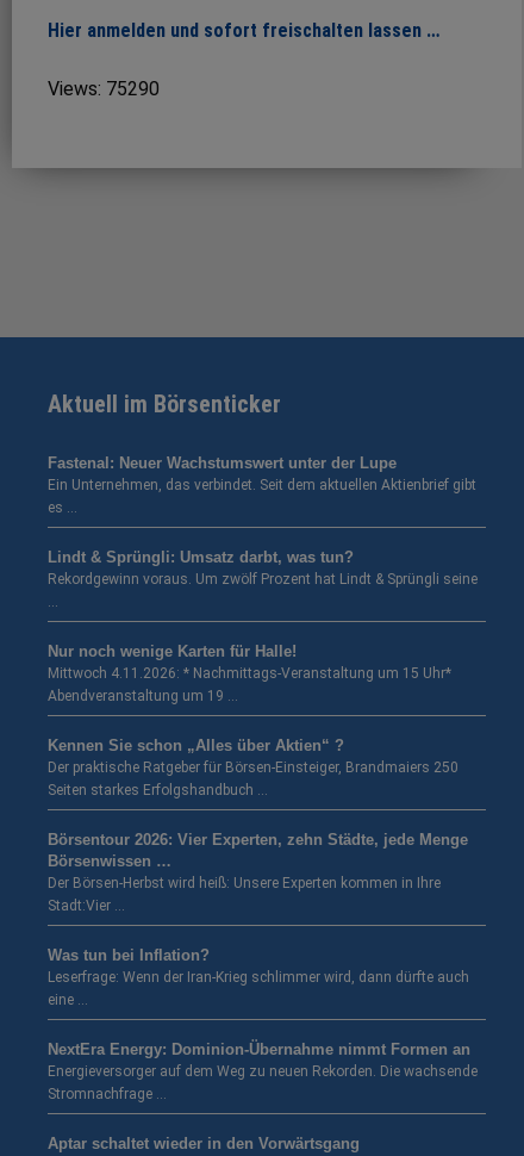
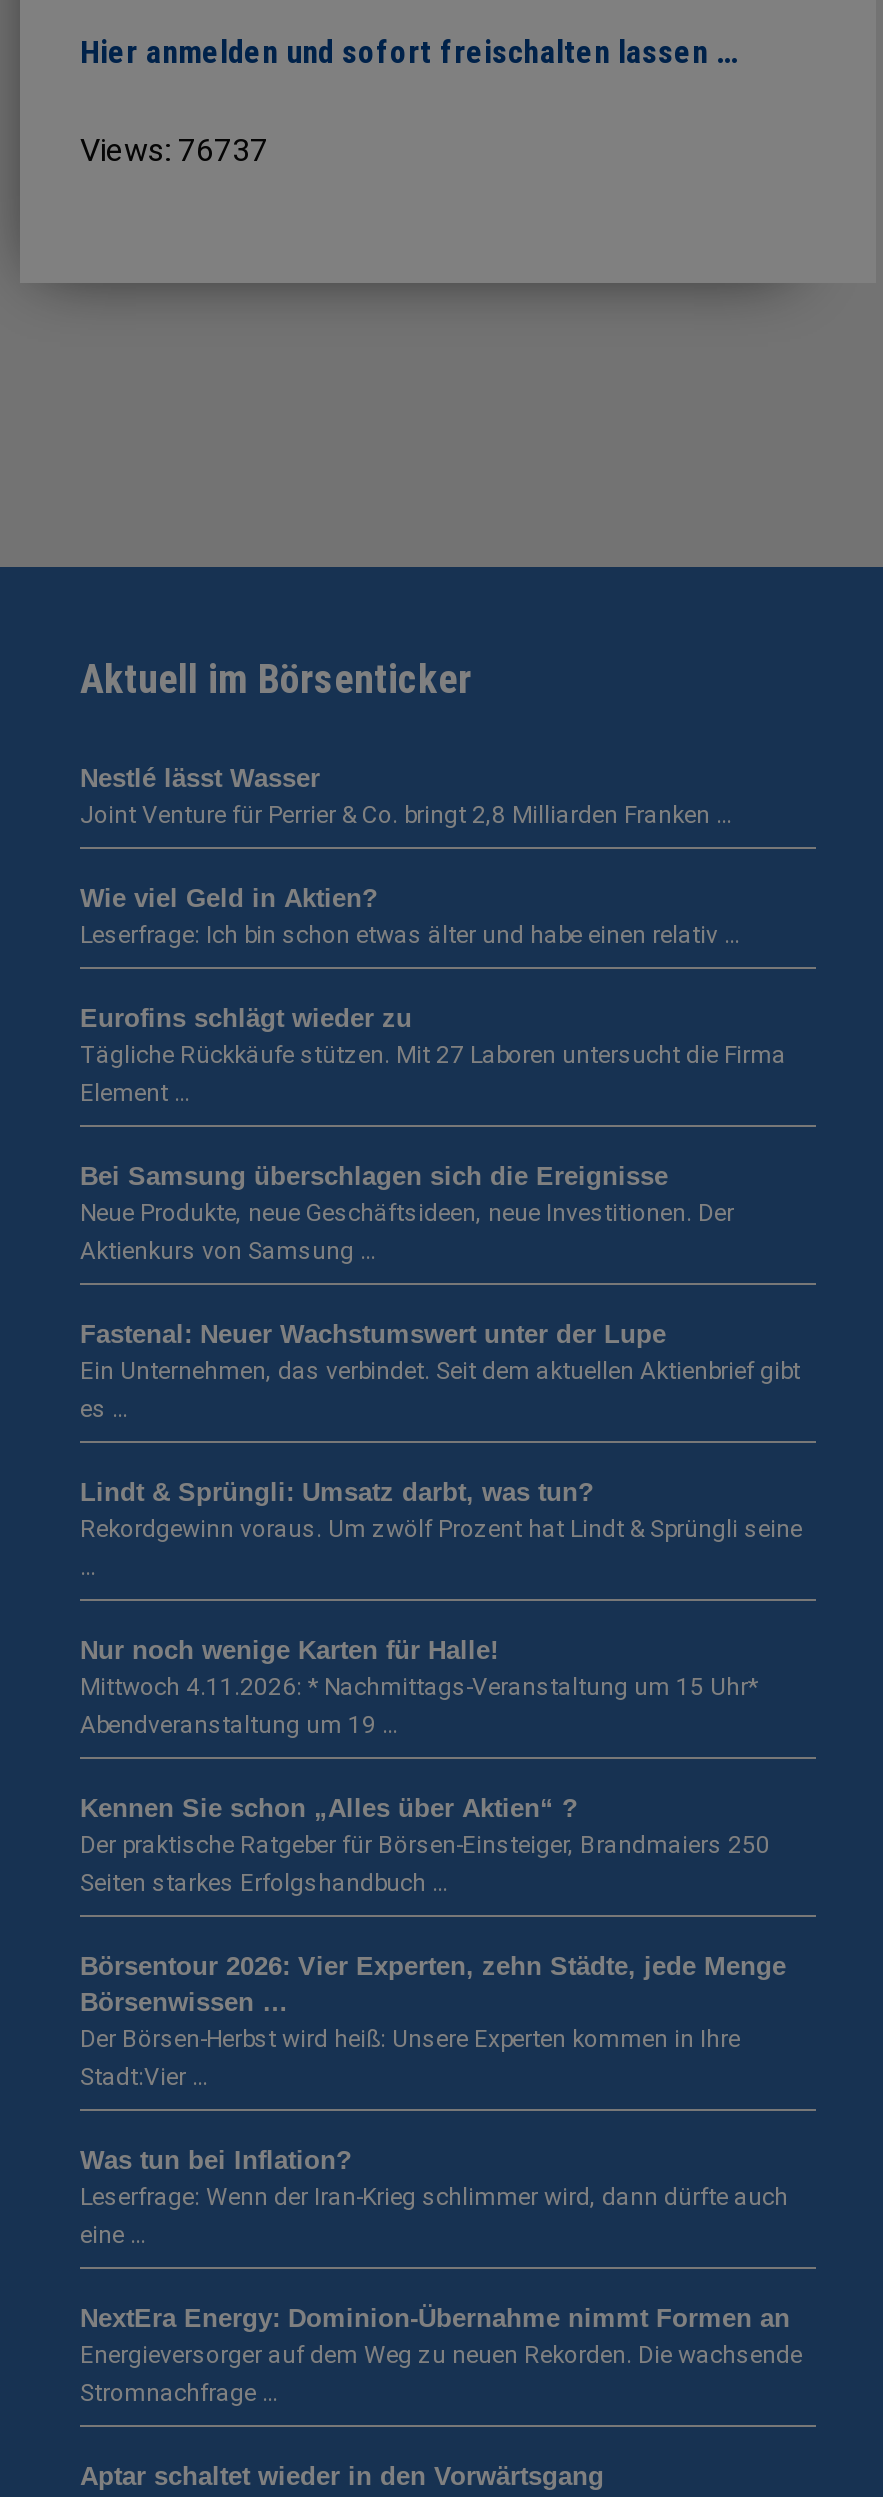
[48,78,160,100] Views: 75290 -> [80,131,268,169] Views: 76737
none -> [80,763,786,1265] Nestlé lässt Wasser | Joint Venture für Perrier & Co. bringt 2,8 Milliarden Franken … | Wie viel Geld in Aktien? | Leserfrage: Ich bin schon etwas älter und habe einen relativ … | Eurofins schlägt wieder zu | Tägliche Rückkäufe stützen. Mit 27 Laboren untersucht die Firma | Element … | Bei Samsung überschlagen sich die Ereignisse | Neue Produkte, neue Geschäftsideen, neue Investitionen. Der | Aktienkurs von Samsung …

